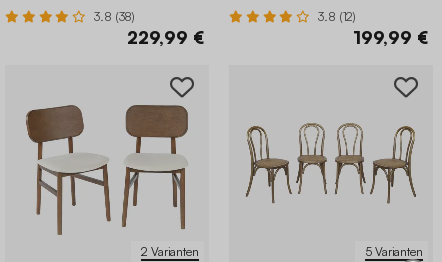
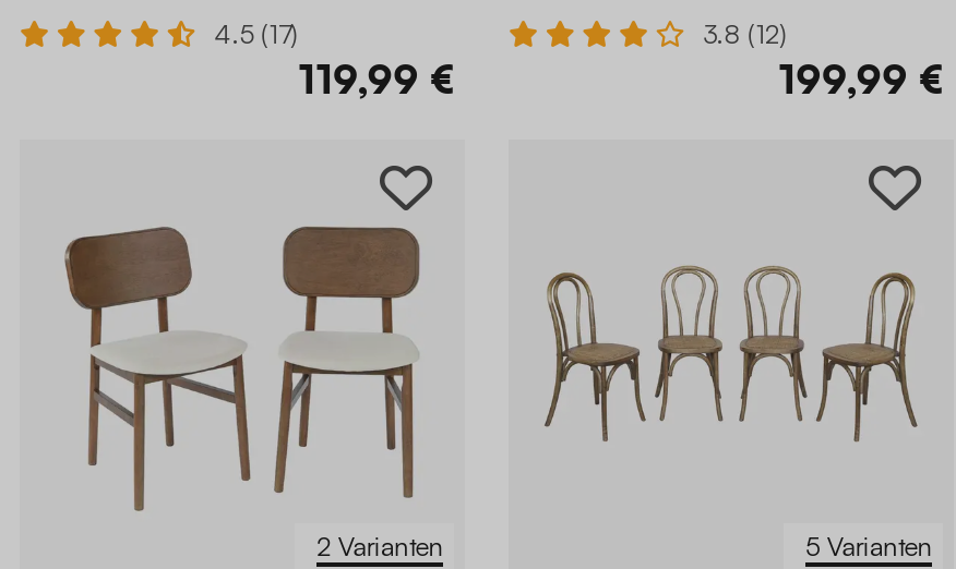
[94,9,204,48] 3.8 (38) | 229,99 € -> [214,17,454,102] 4.5 (17) | 119,99 €

